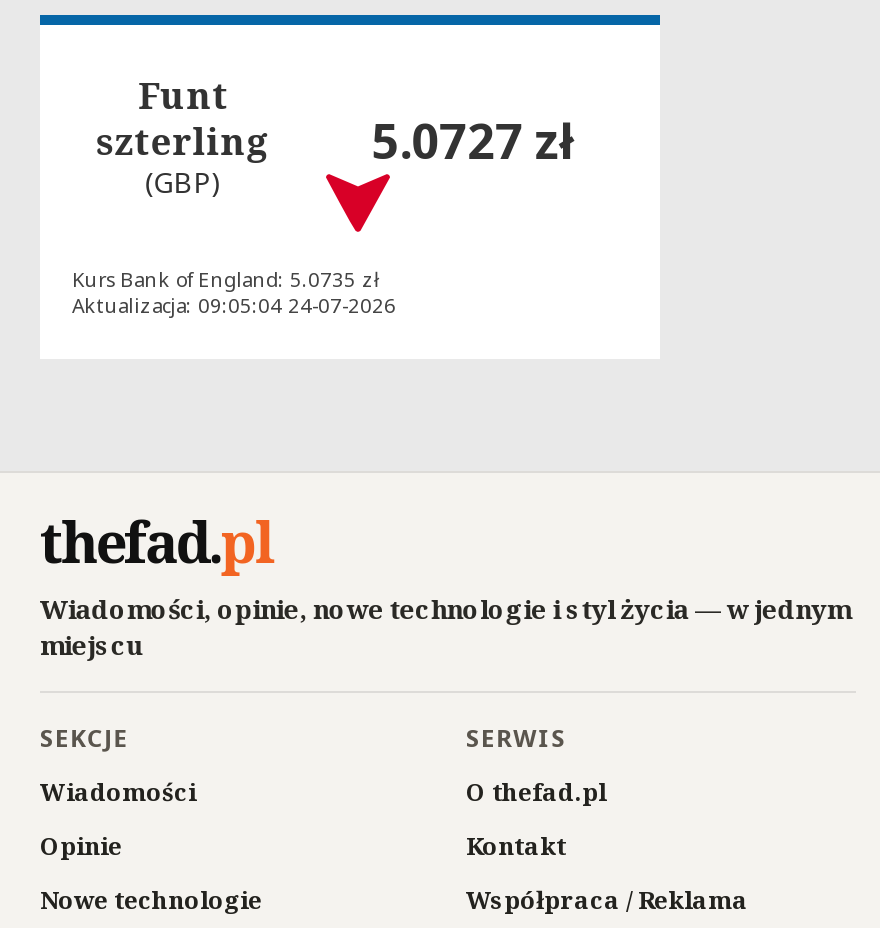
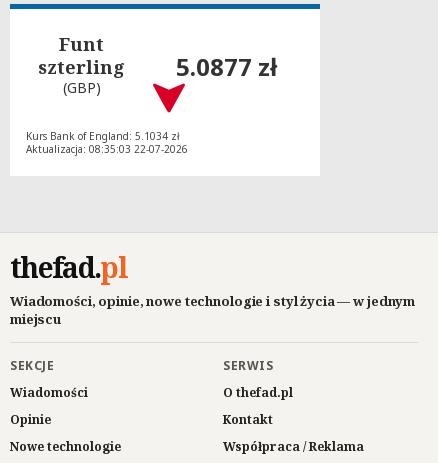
[371,108,573,174] 5.0727 zł -> [176,50,277,83] 5.0877 zł
[72,266,380,294] Kurs Bank of England: 5.0735 zł -> [26,129,180,143] Kurs Bank of England: 5.1034 zł
[72,292,396,320] Aktualizacja: 09:05:04 24-07-2026 -> [26,142,188,156] Aktualizacja: 08:35:03 22-07-2026

